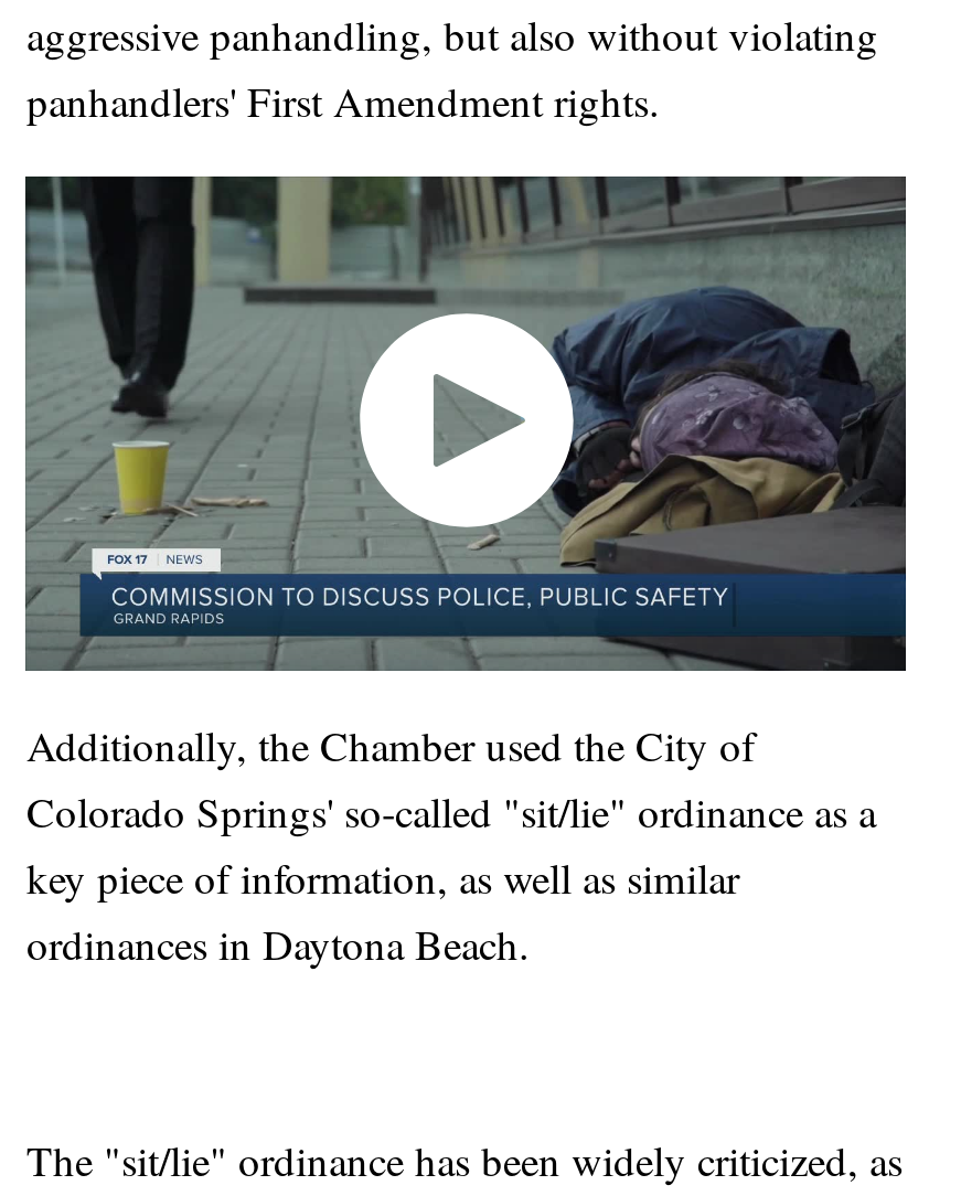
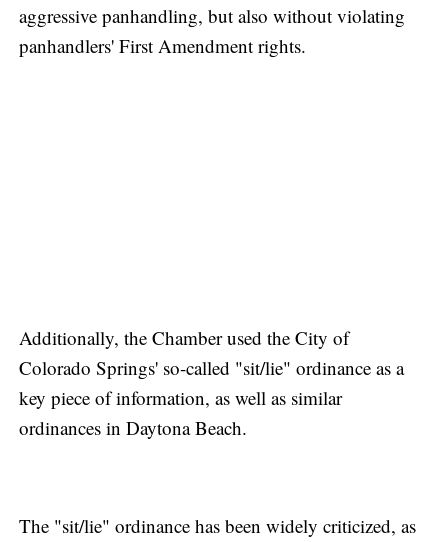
[23,174,908,673] [image] -> none

